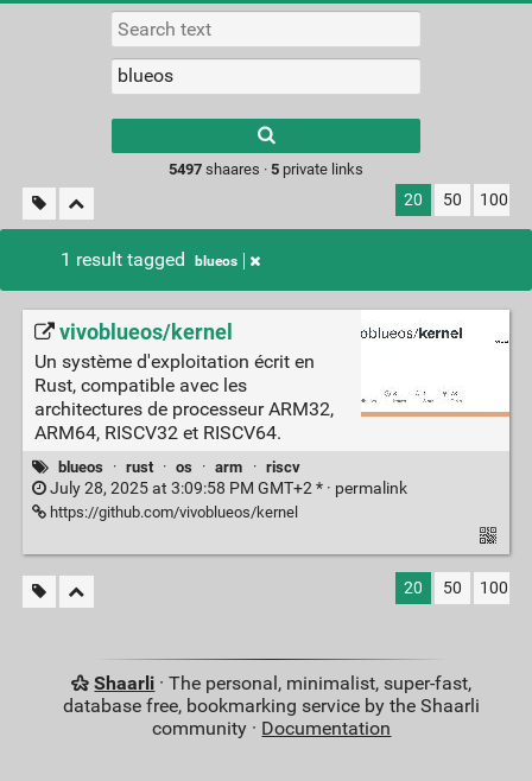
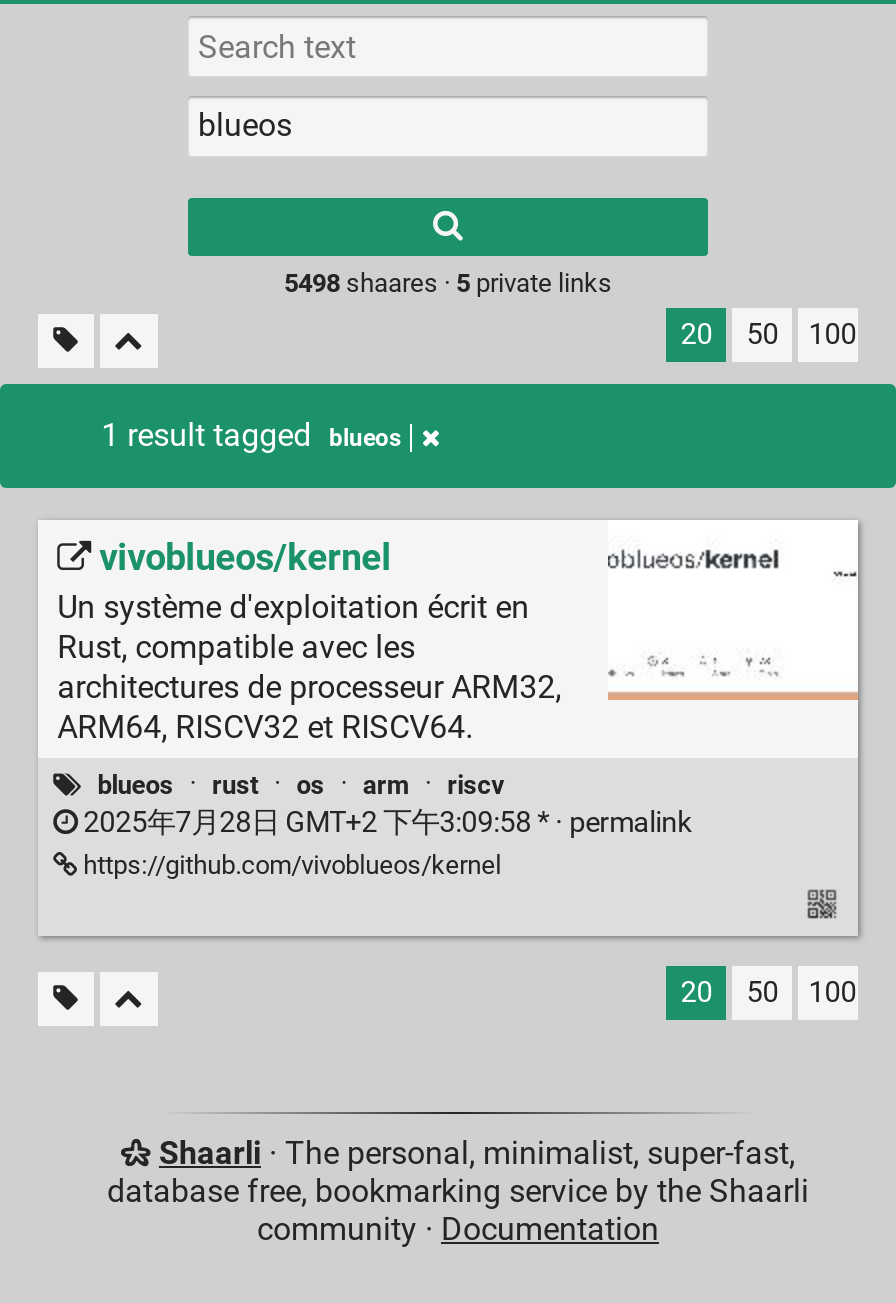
[169,160,363,178] 5497 shaares · 5 private links -> [284,268,612,298] 5498 shaares · 5 private links
[46,478,407,498] July 28, 2025 at 3:09:58 PM GMT+2 * · permalink -> [77,806,691,840] 2025年7月28日 GMT+2 下午3:09:58 * · permalink

